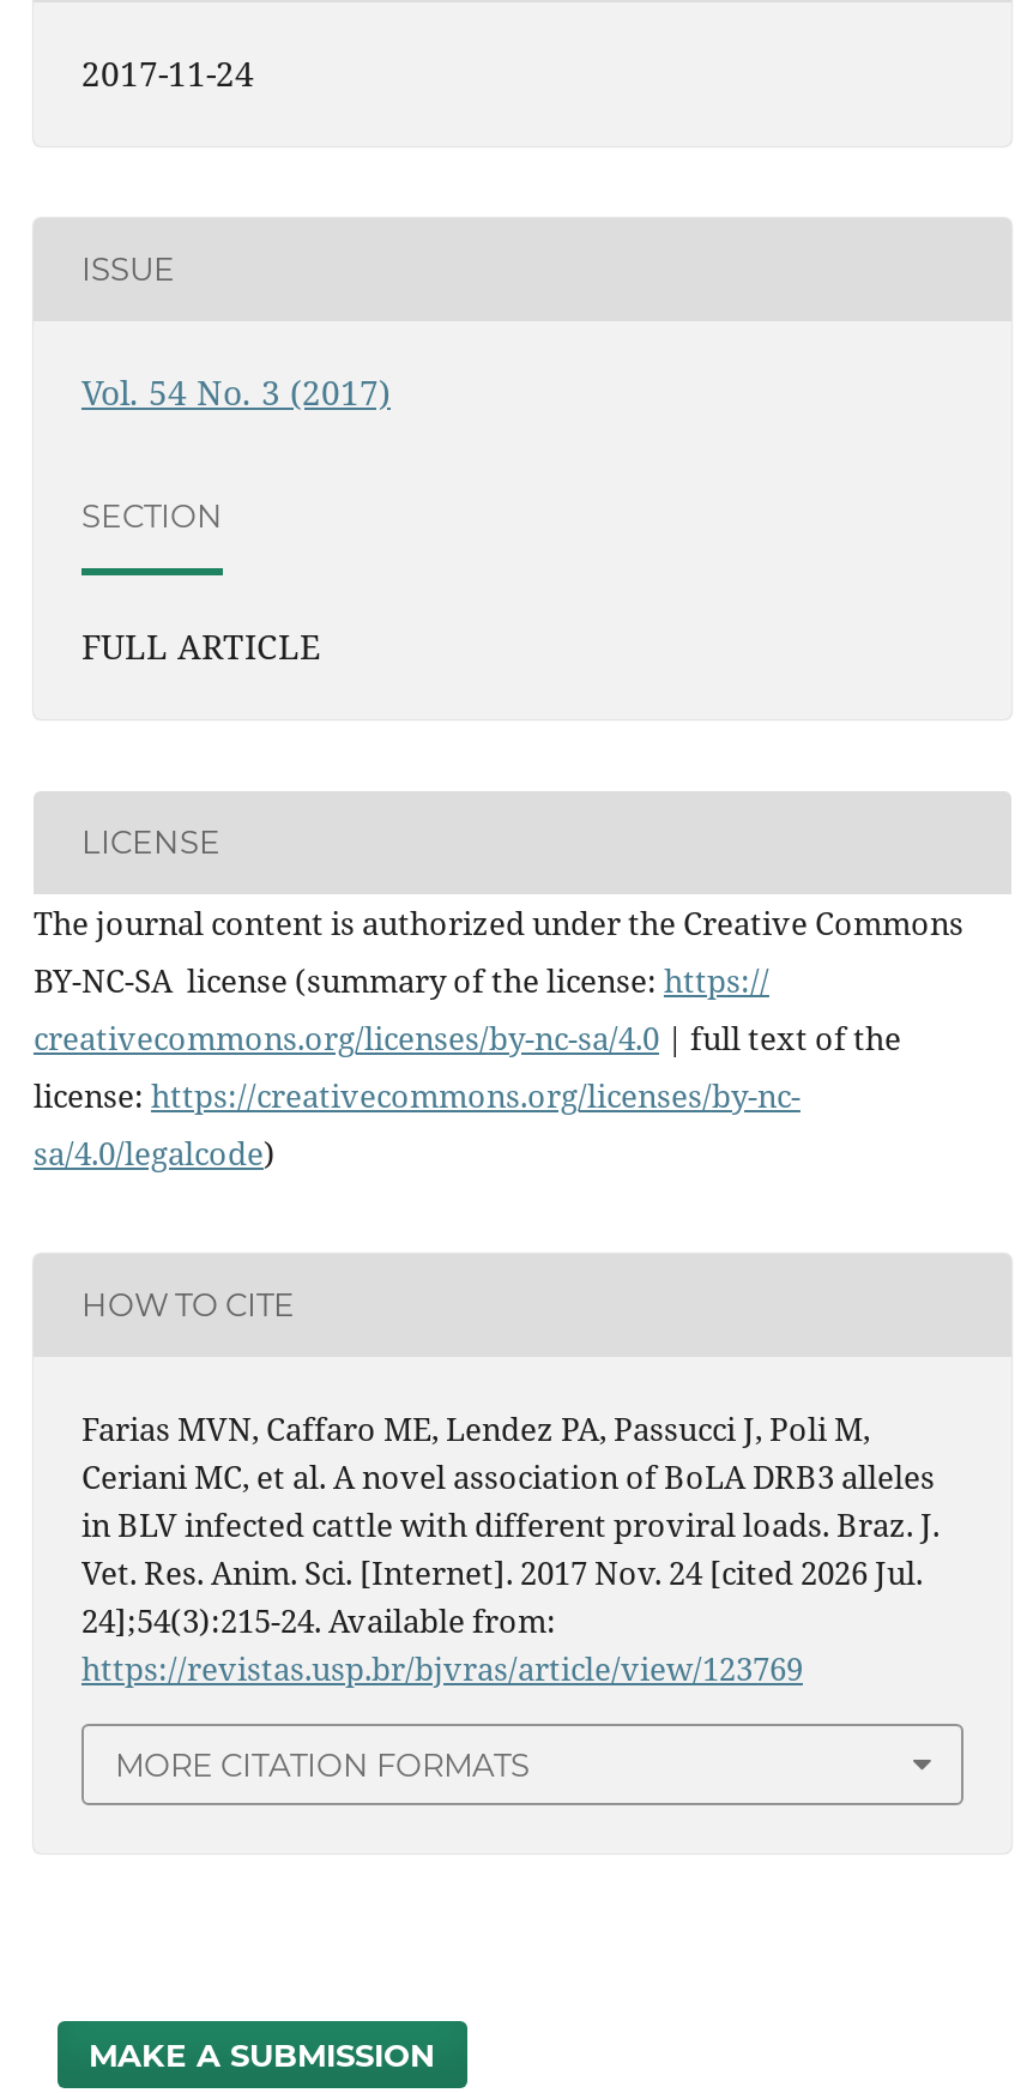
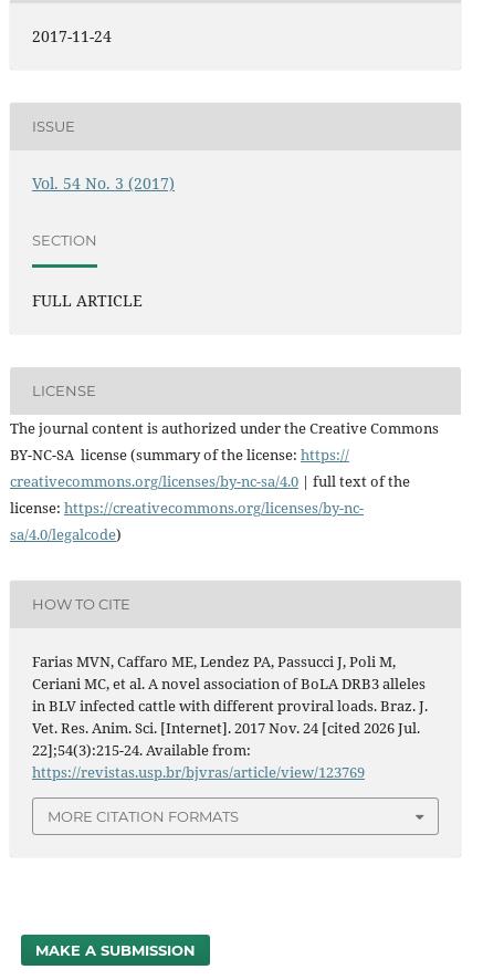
[81,1599,556,1642] 24];54(3):215-24. Available from: -> [32,740,251,760] 22];54(3):215-24. Available from:

